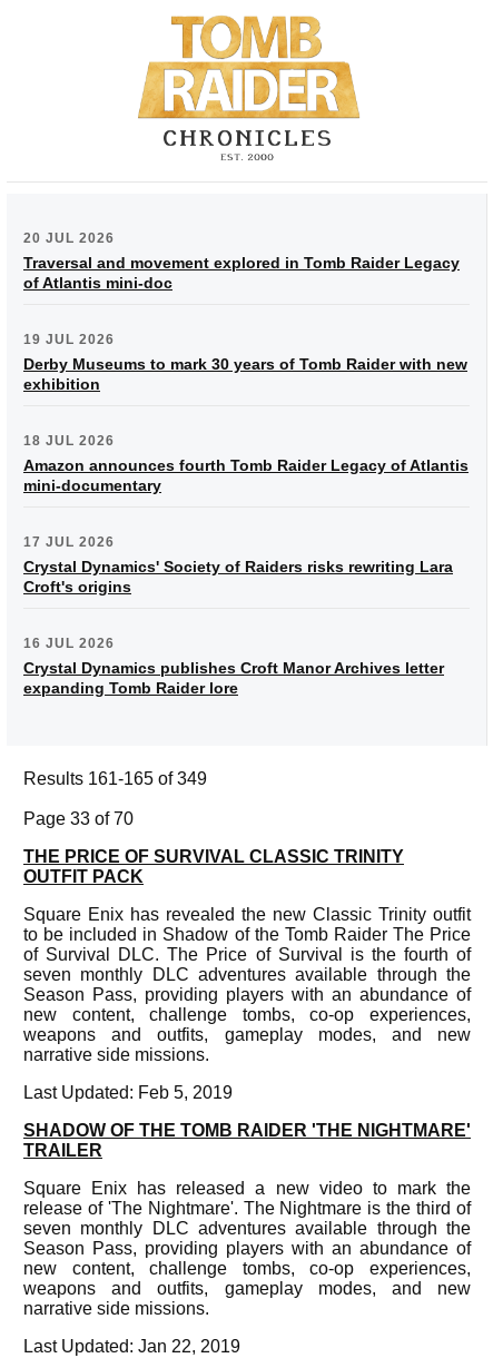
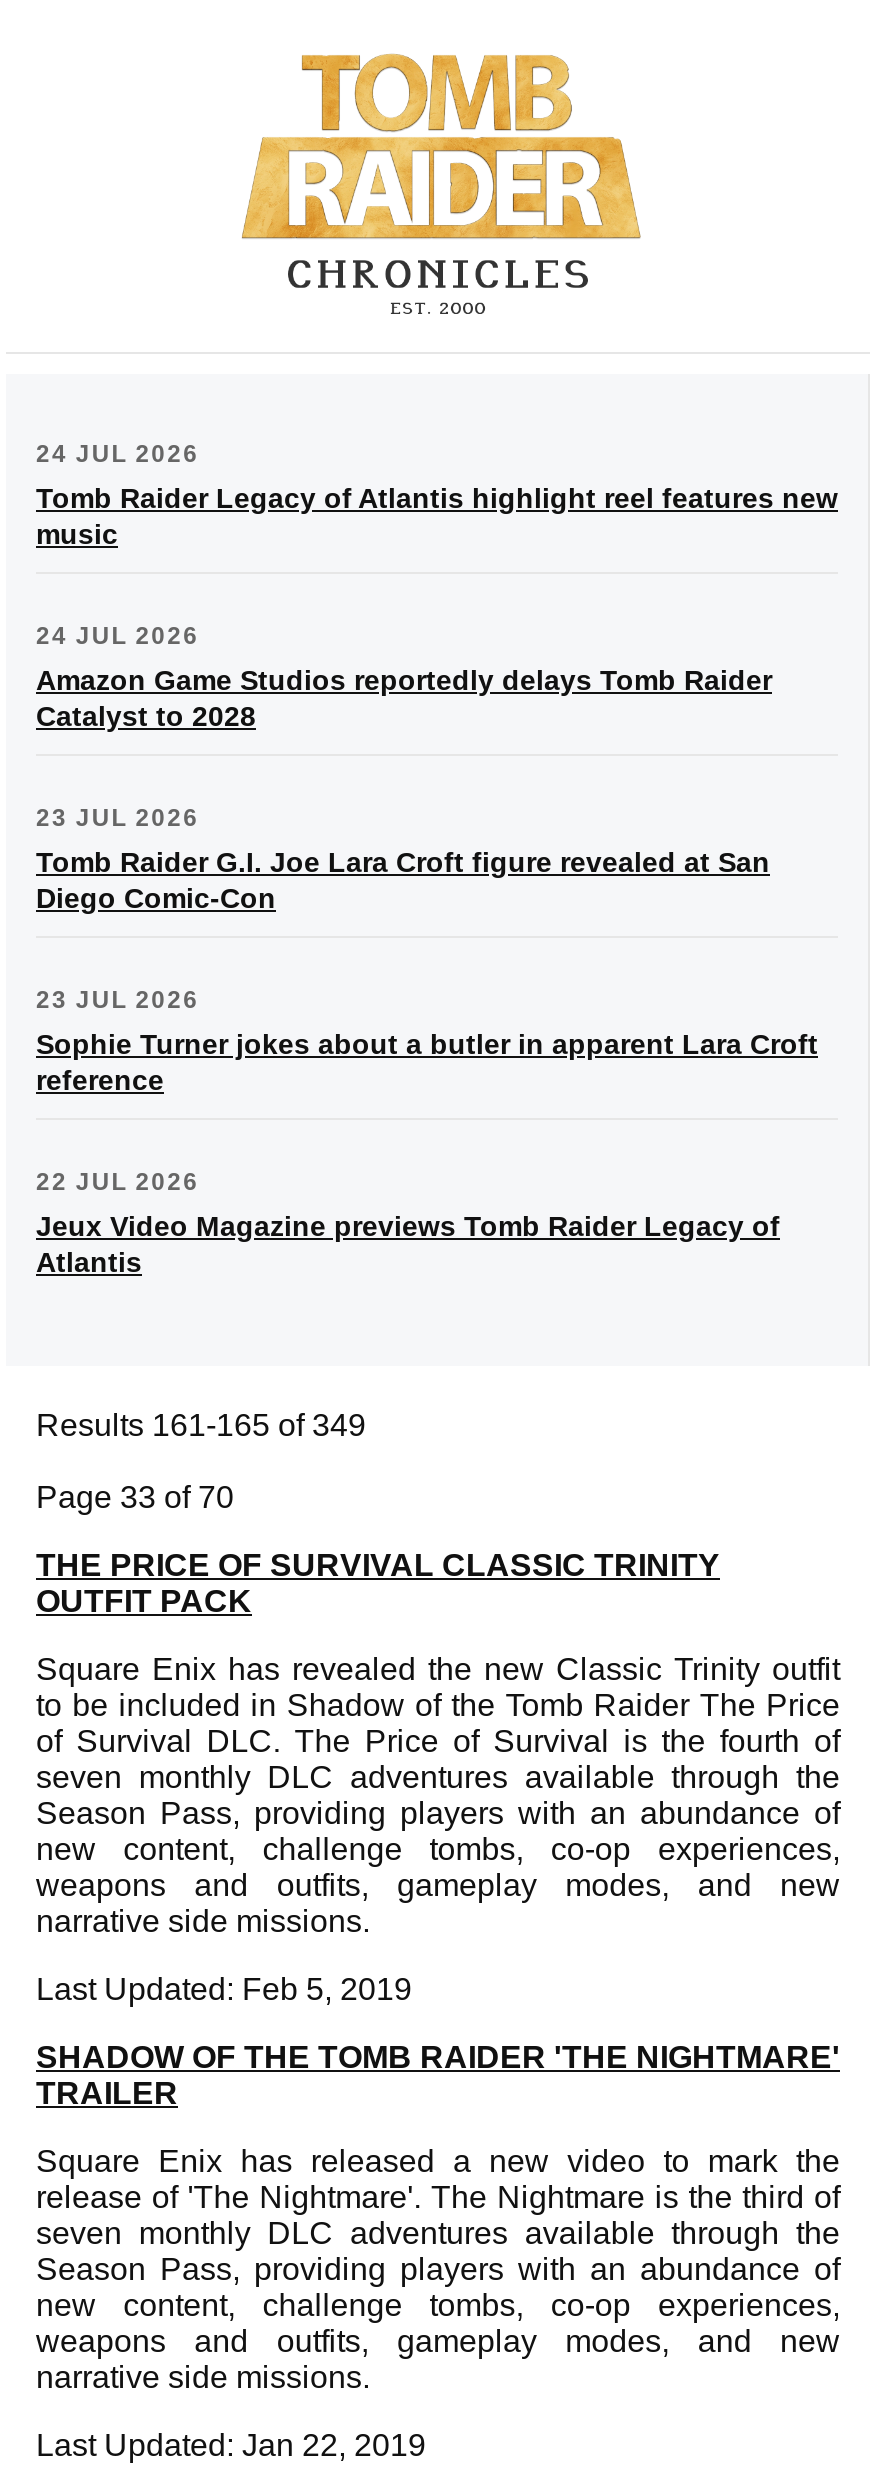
[23,230,460,291] 20 JUL 2026 | Traversal and movement explored in Tomb Raider Legacy | of Atlantis mini-doc -> [36,440,838,550] 24 JUL 2026 | Tomb Raider Legacy of Atlantis highlight reel features new | music
[23,331,467,393] 19 JUL 2026 | Derby Museums to mark 30 years of Tomb Raider with new | exhibition -> [36,622,772,732] 24 JUL 2026 | Amazon Game Studios reportedly delays Tomb Raider | Catalyst to 2028
[23,433,469,494] 18 JUL 2026 | Amazon announces fourth Tomb Raider Legacy of Atlantis | mini-documentary -> [36,804,770,914] 23 JUL 2026 | Tomb Raider G.I. Joe Lara Croft figure revealed at San | Diego Comic-Con
[23,534,453,595] 17 JUL 2026 | Crystal Dynamics' Society of Raiders risks rewriting Lara | Croft's origins -> [36,986,818,1096] 23 JUL 2026 | Sophie Turner jokes about a butler in apparent Lara Croft | reference
[23,635,444,697] 16 JUL 2026 | Crystal Dynamics publishes Croft Manor Archives letter | expanding Tomb Raider lore -> [36,1168,780,1278] 22 JUL 2026 | Jeux Video Magazine previews Tomb Raider Legacy of | Atlantis

